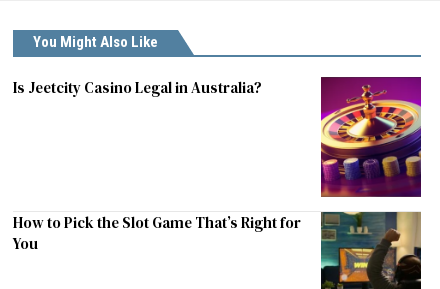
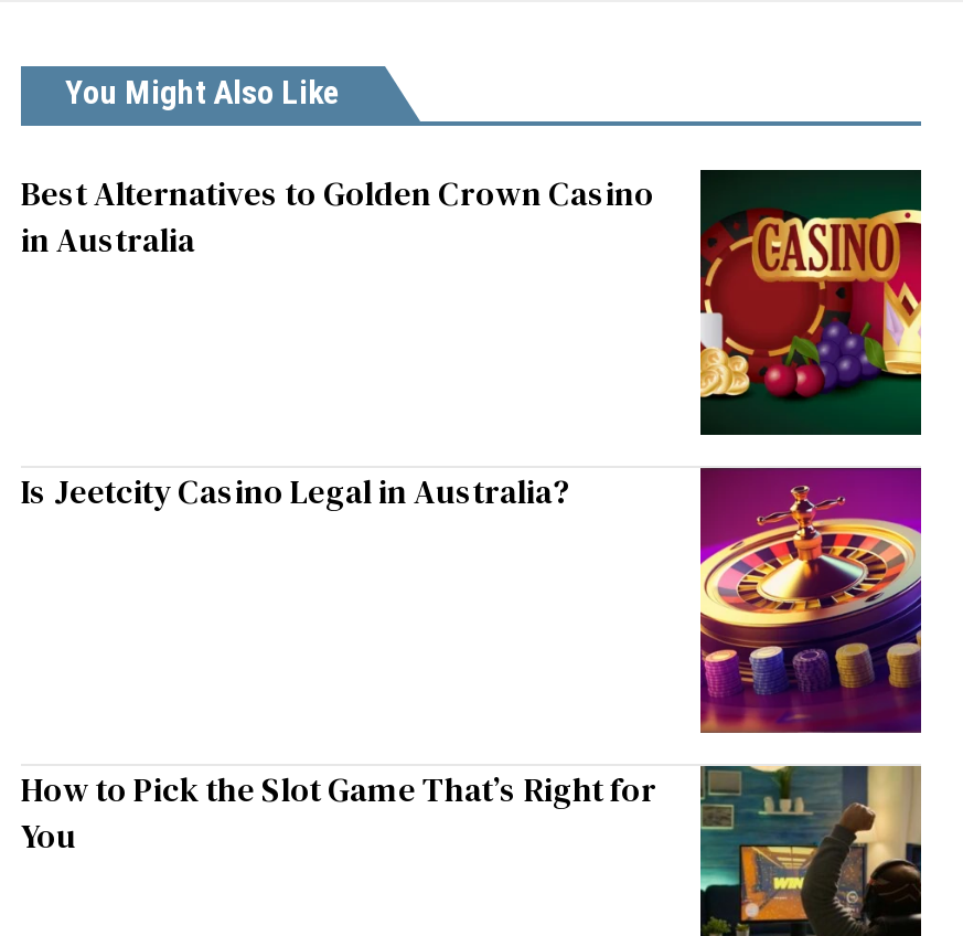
none -> [21,169,923,437] [image] | Best Alternatives to Golden Crown Casino | in Australia

